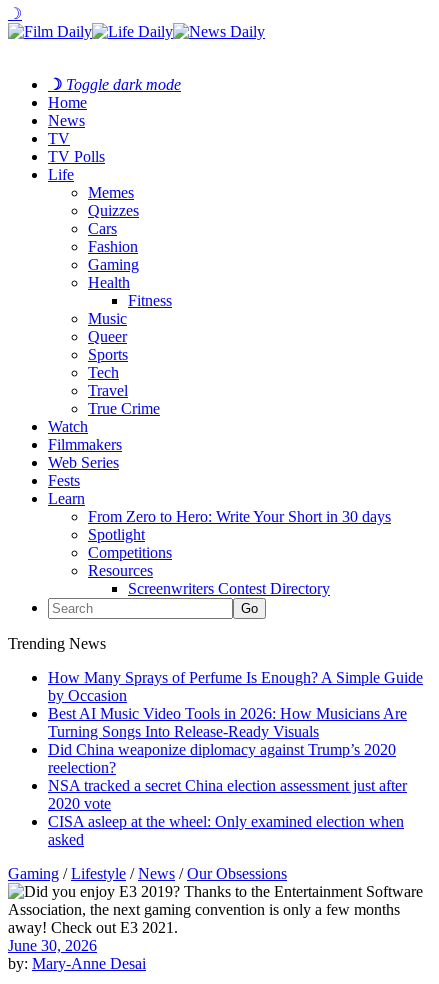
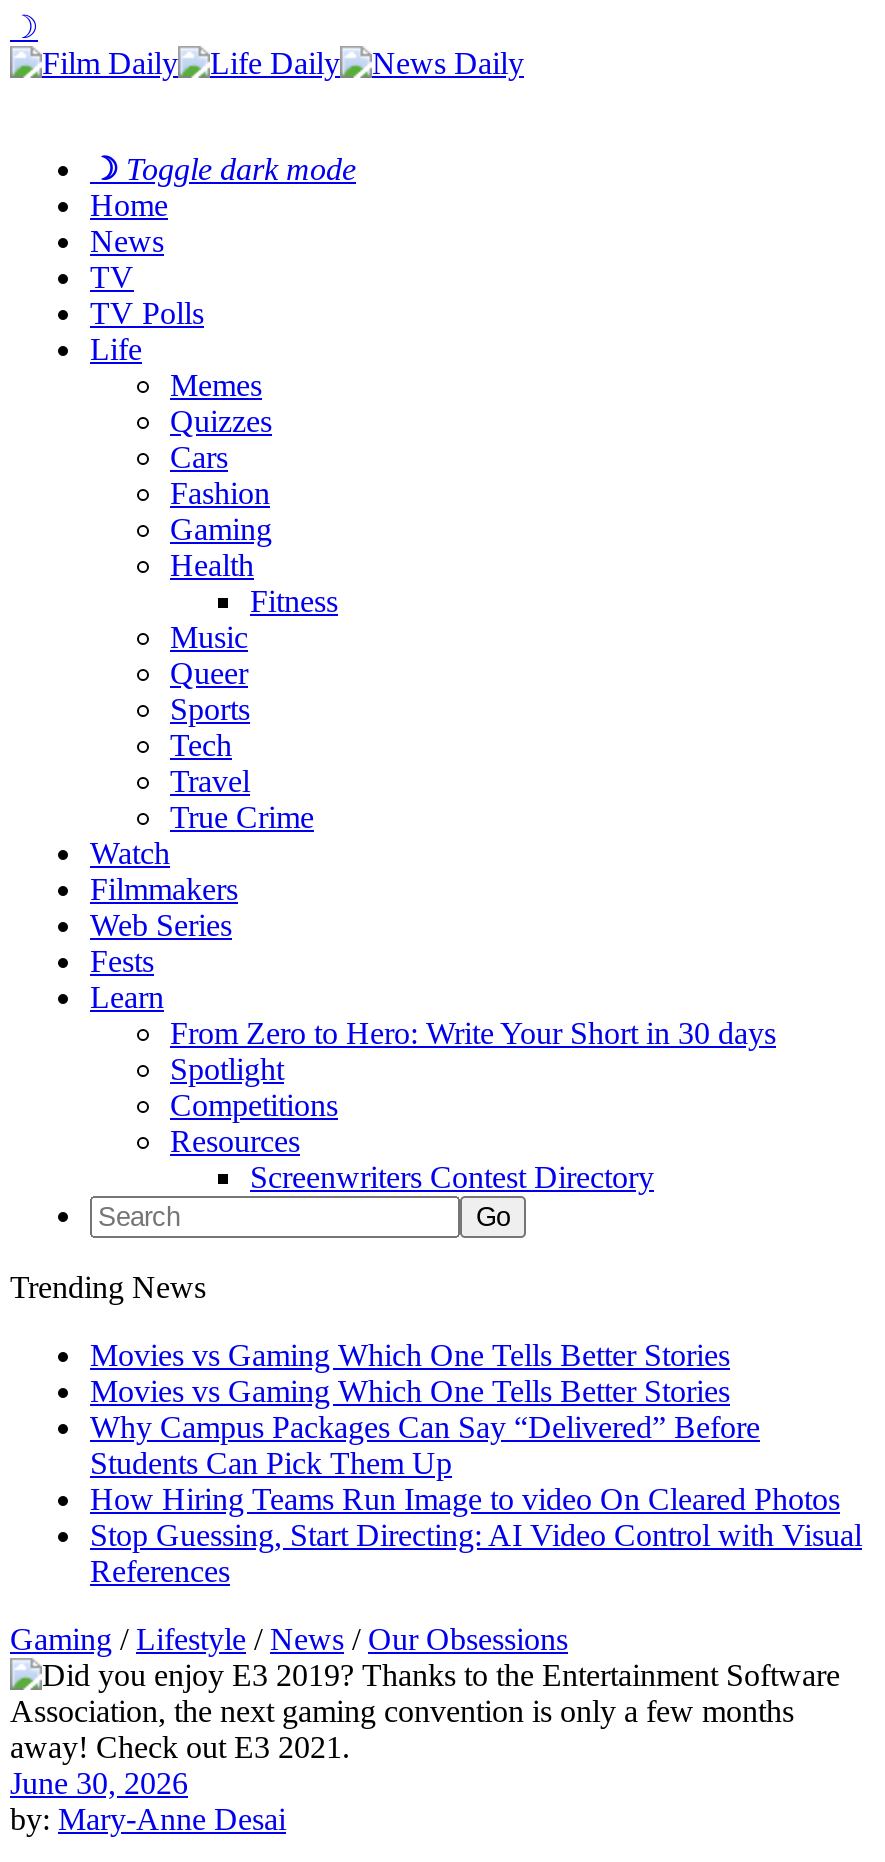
[48,669,423,848] How Many Sprays of Perfume Is Enough? A Simple Guide | by Occasion | Best AI Music Video Tools in 2026: How Musicians Are | Turning Songs Into Release-Ready Visuals | Did China weaponize diplomacy against Trump’s 2020 | reelection? | NSA tracked a secret China election assessment just after | 2020 vote | CISA asleep at the wheel: Only examined election when | asked -> [90,1338,862,1588] Movies vs Gaming Which One Tells Better Stories | Movies vs Gaming Which One Tells Better Stories | Why Campus Packages Can Say “Delivered” Before | Students Can Pick Them Up | How Hiring Teams Run Image to video On Cleared Photos | Stop Guessing, Start Directing: AI Video Control with Visual | References

